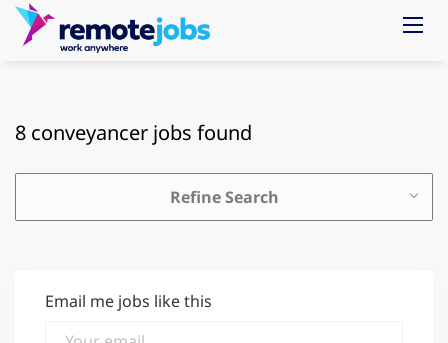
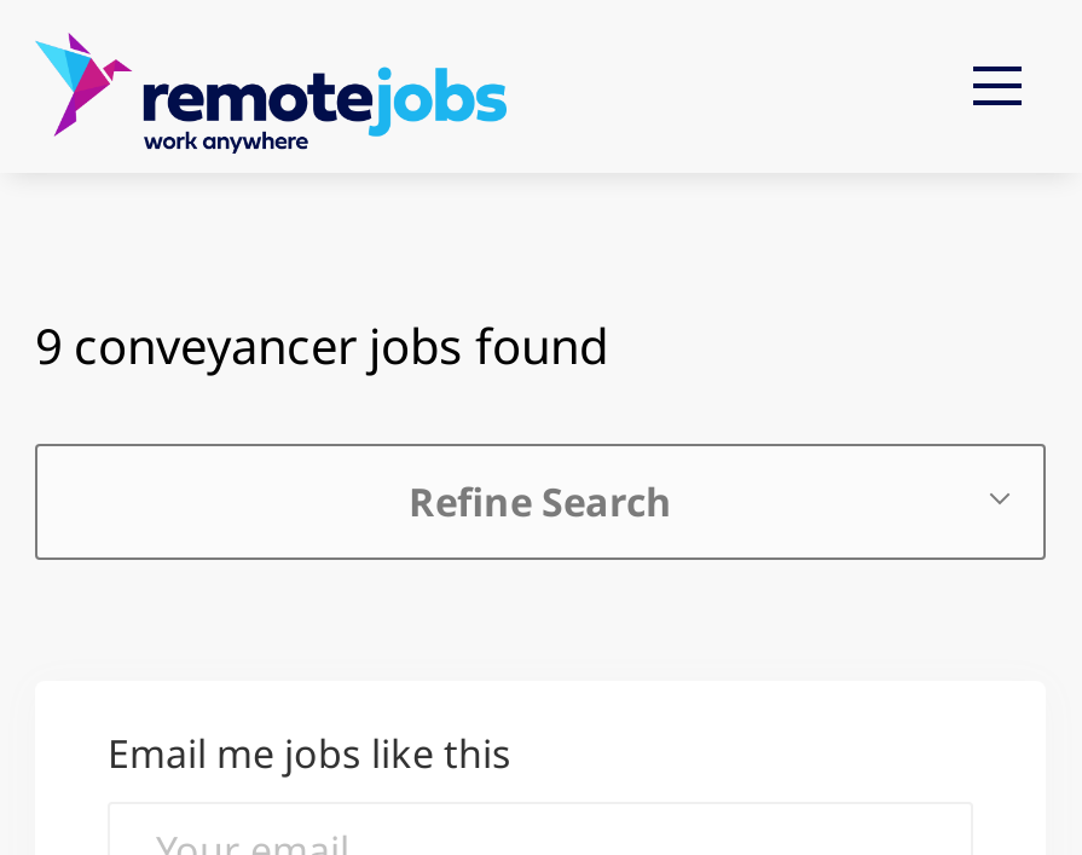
[15,119,252,146] 8 conveyancer jobs found -> [35,313,608,379] 9 conveyancer jobs found

